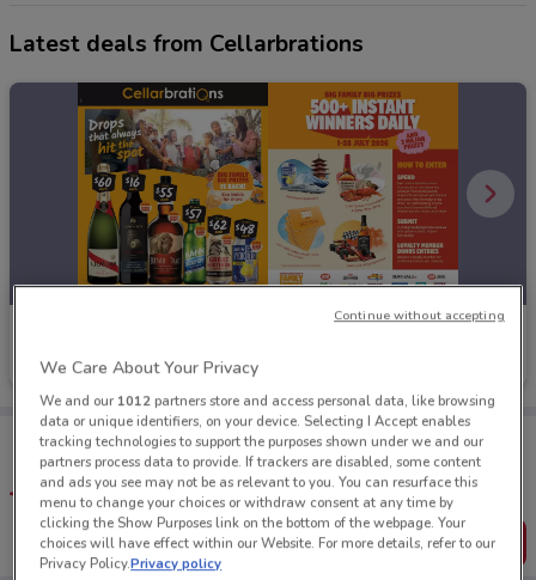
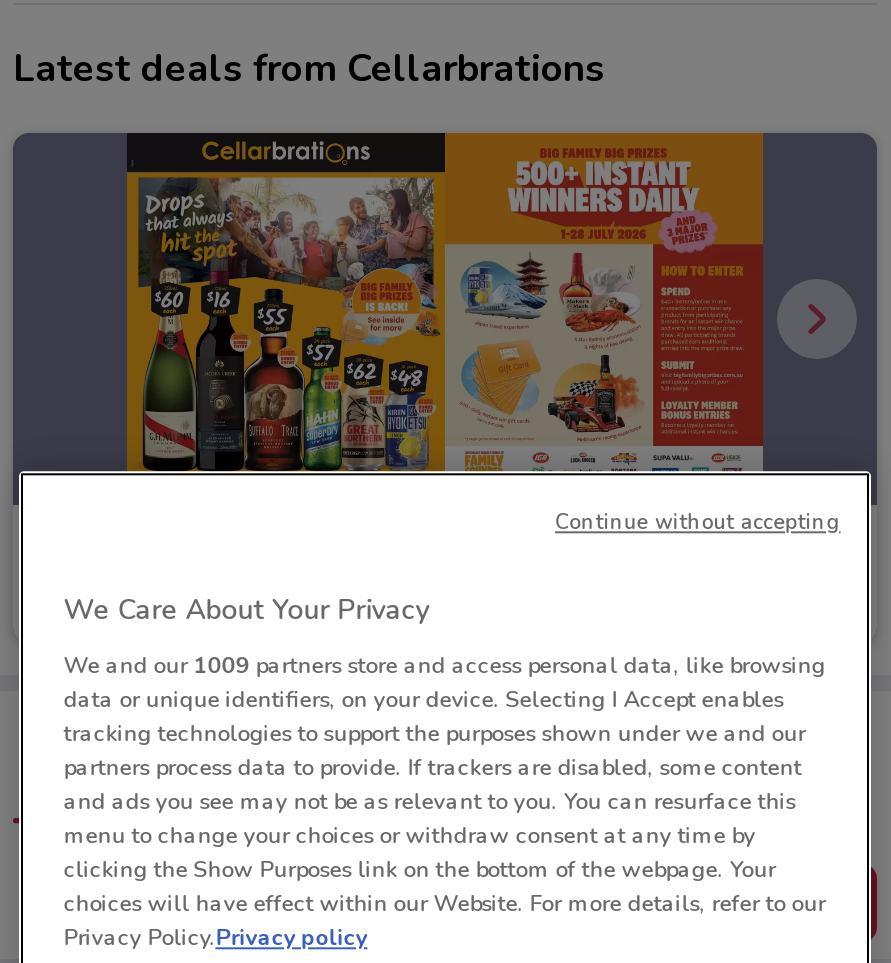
[40,391,496,410] We and our 1012 partners store and access personal data, like browsing -> [63,649,825,681] We and our 1009 partners store and access personal data, like browsing

